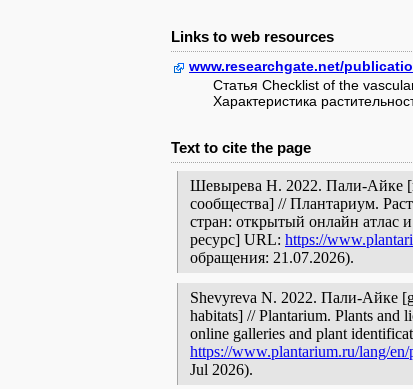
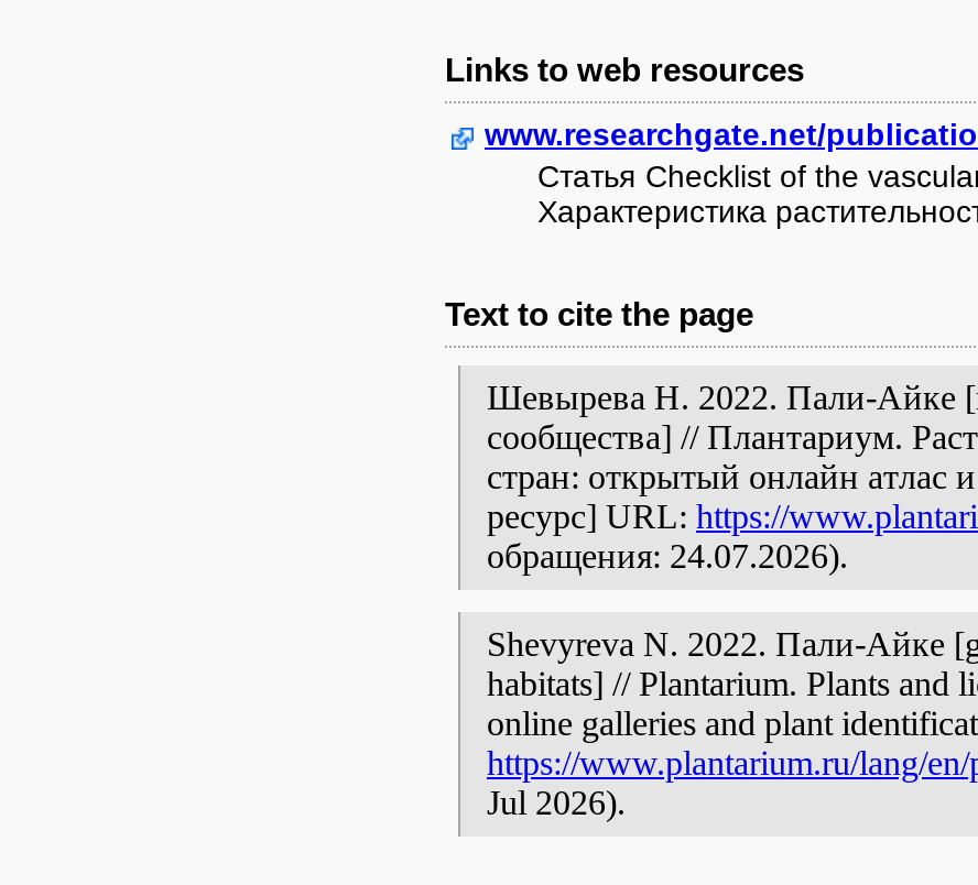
[190,249,354,266] обращения: 21.07.2026). -> [487,537,848,575] обращения: 24.07.2026).

